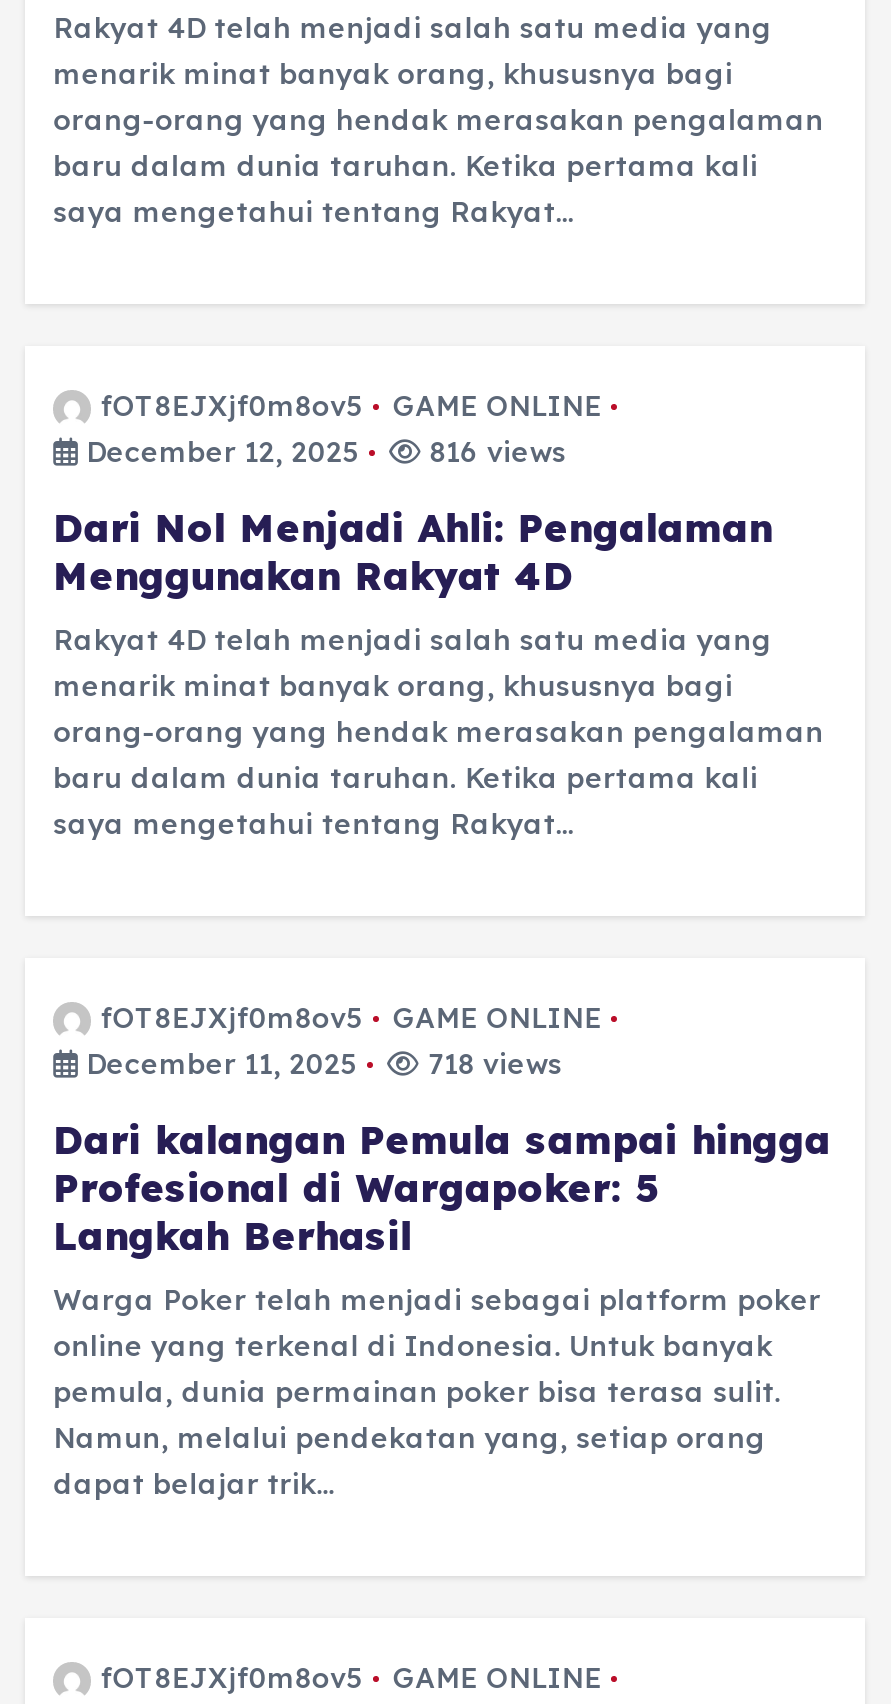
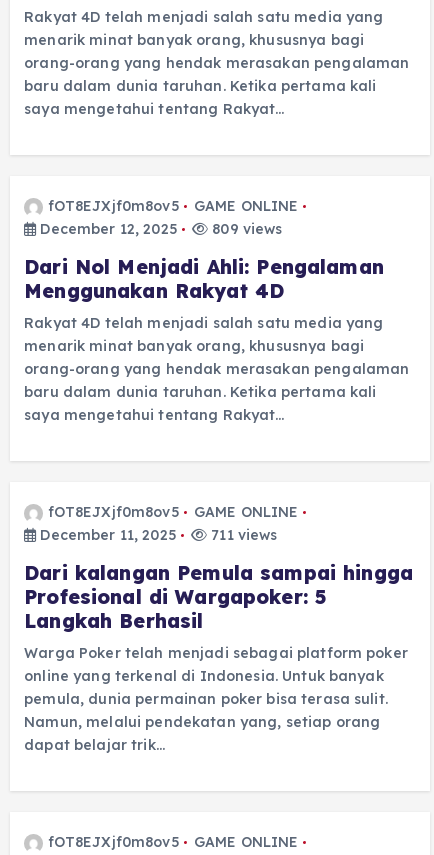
[78,435,566,471] December 12, 2025 816 views -> [36,220,283,238] December 12, 2025 809 views
[78,1047,562,1083] December 11, 2025 718 views -> [36,526,278,544] December 11, 2025 711 views

